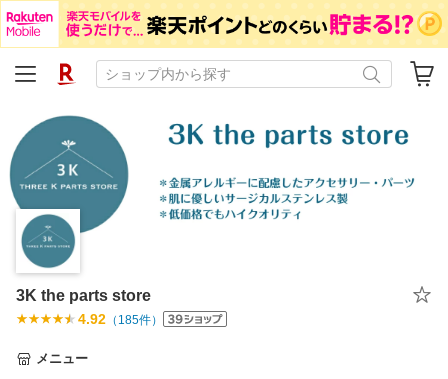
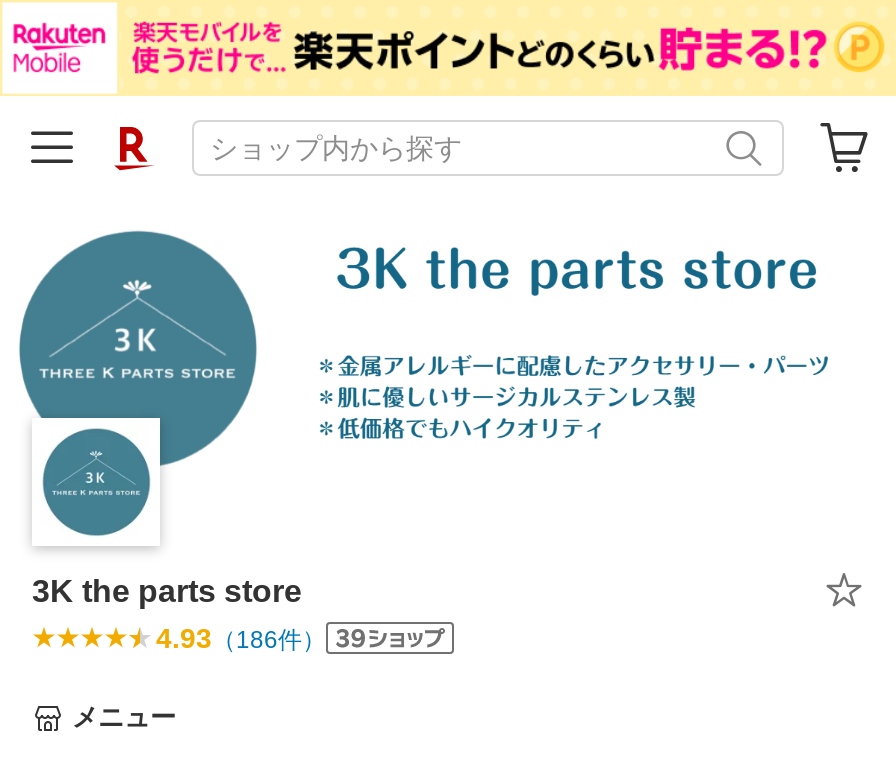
[78,311,163,327] 4.92（185件） -> [156,622,326,654] 4.93（186件）

